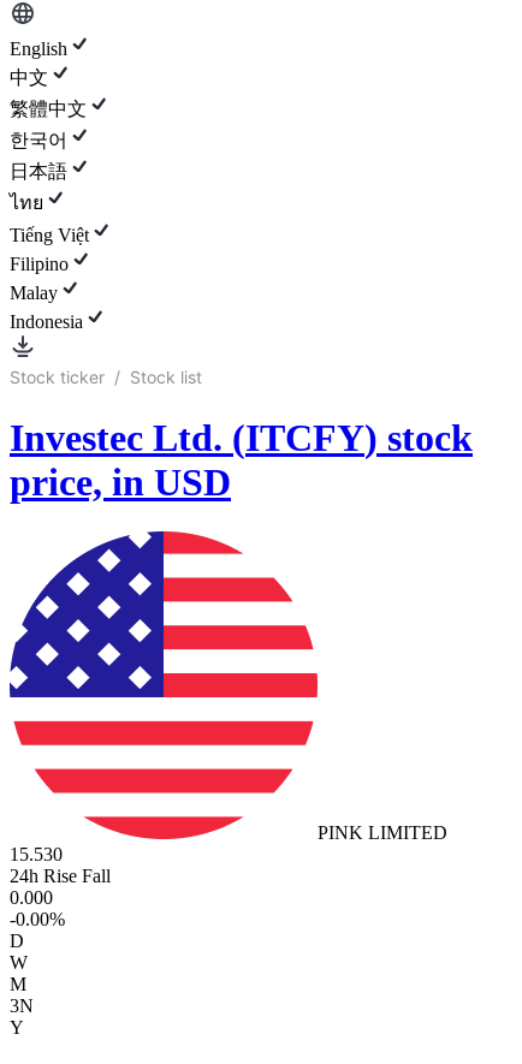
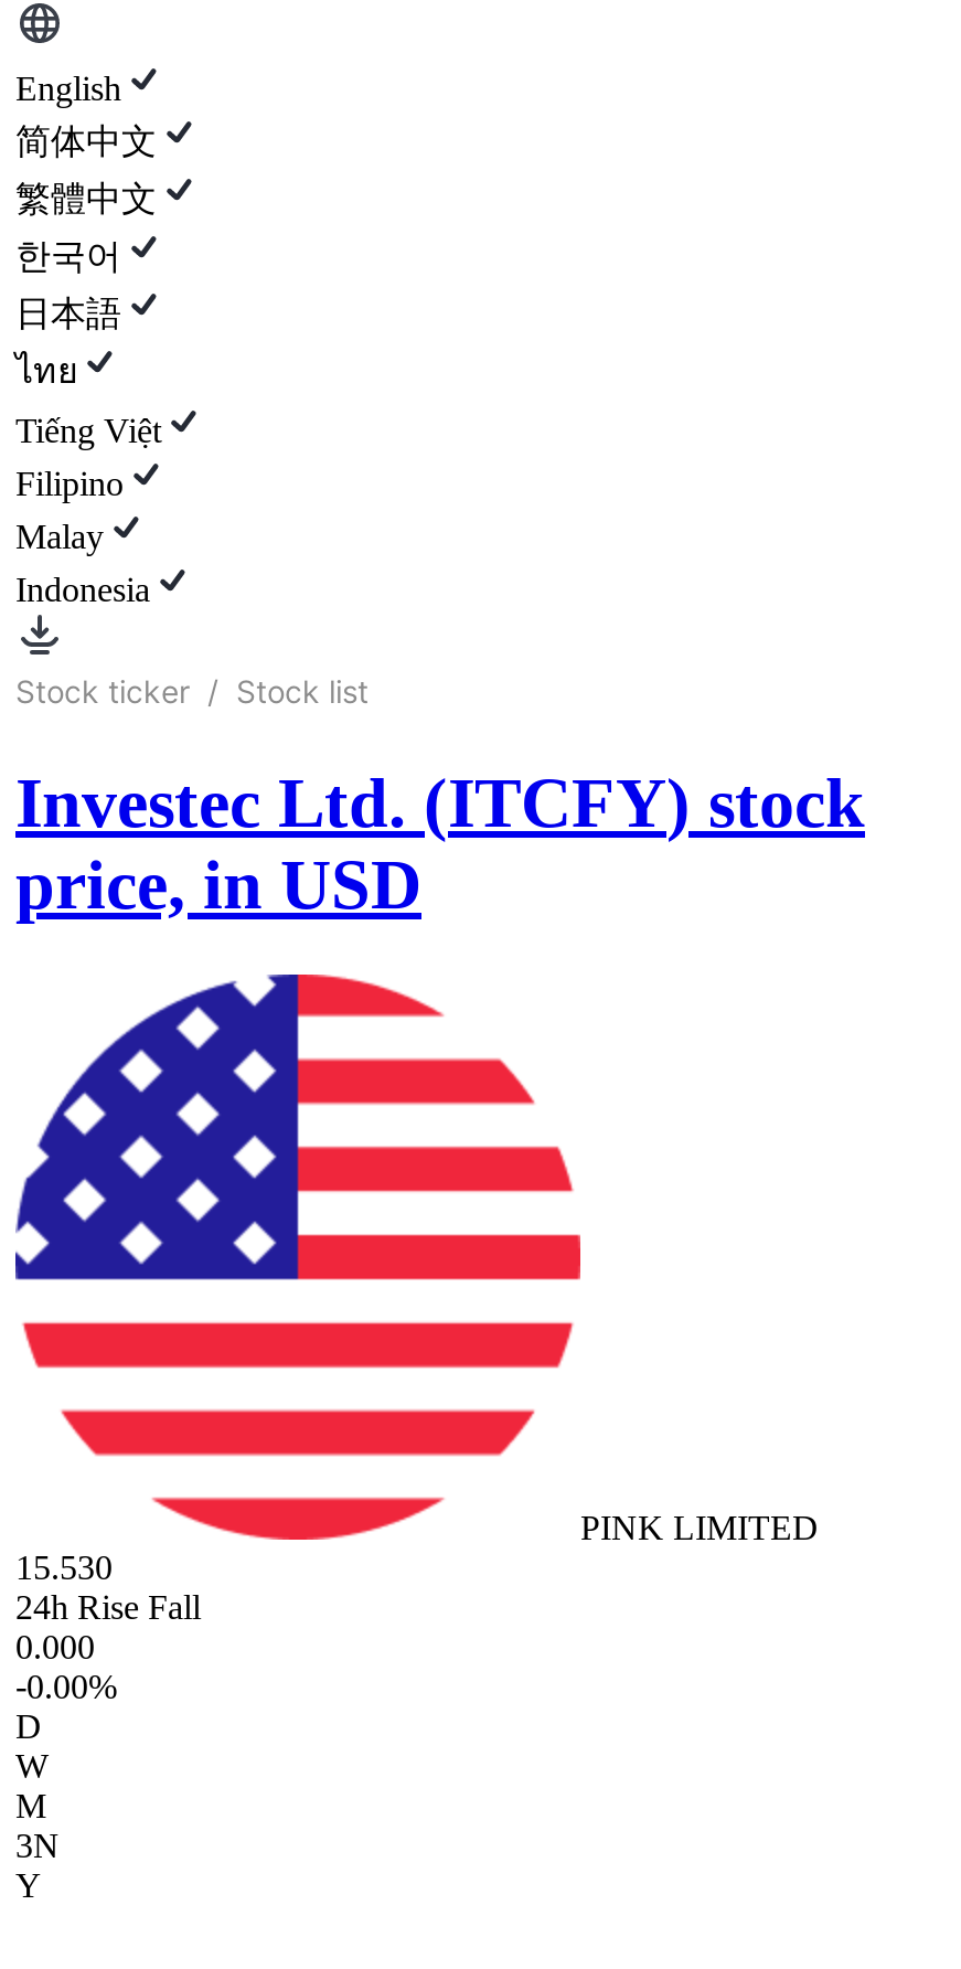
[10,67,48,88] 中文 -> [15,123,157,160] 简体中文

